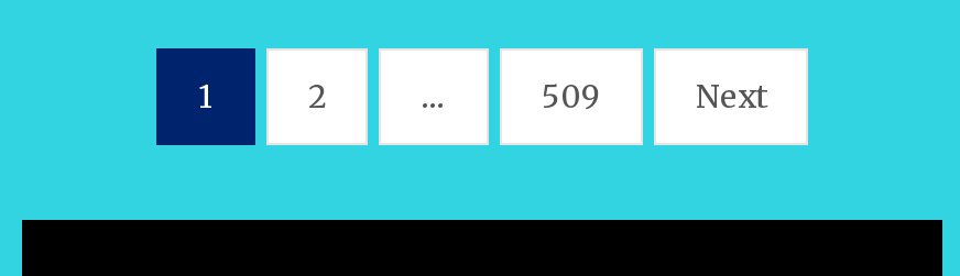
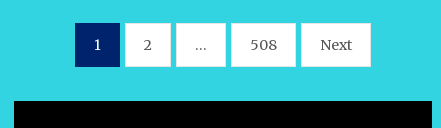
[542,77,601,117] 509 -> [250,36,277,54] 508

